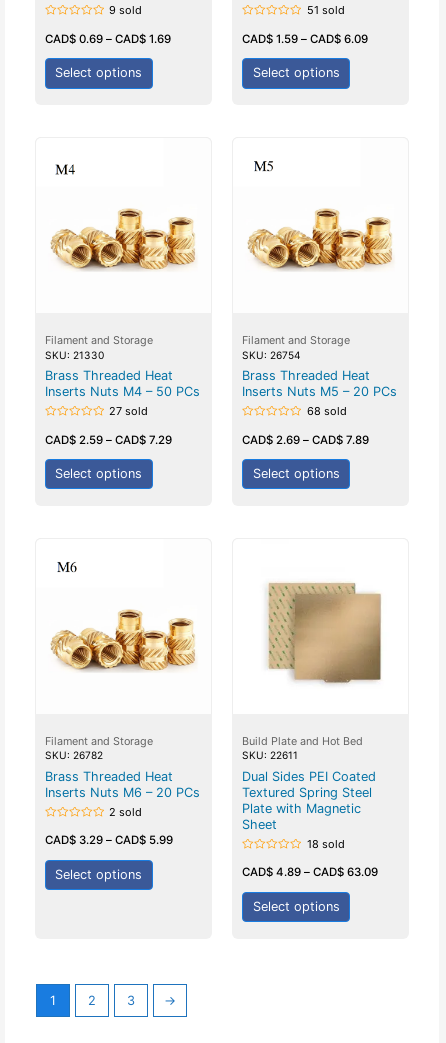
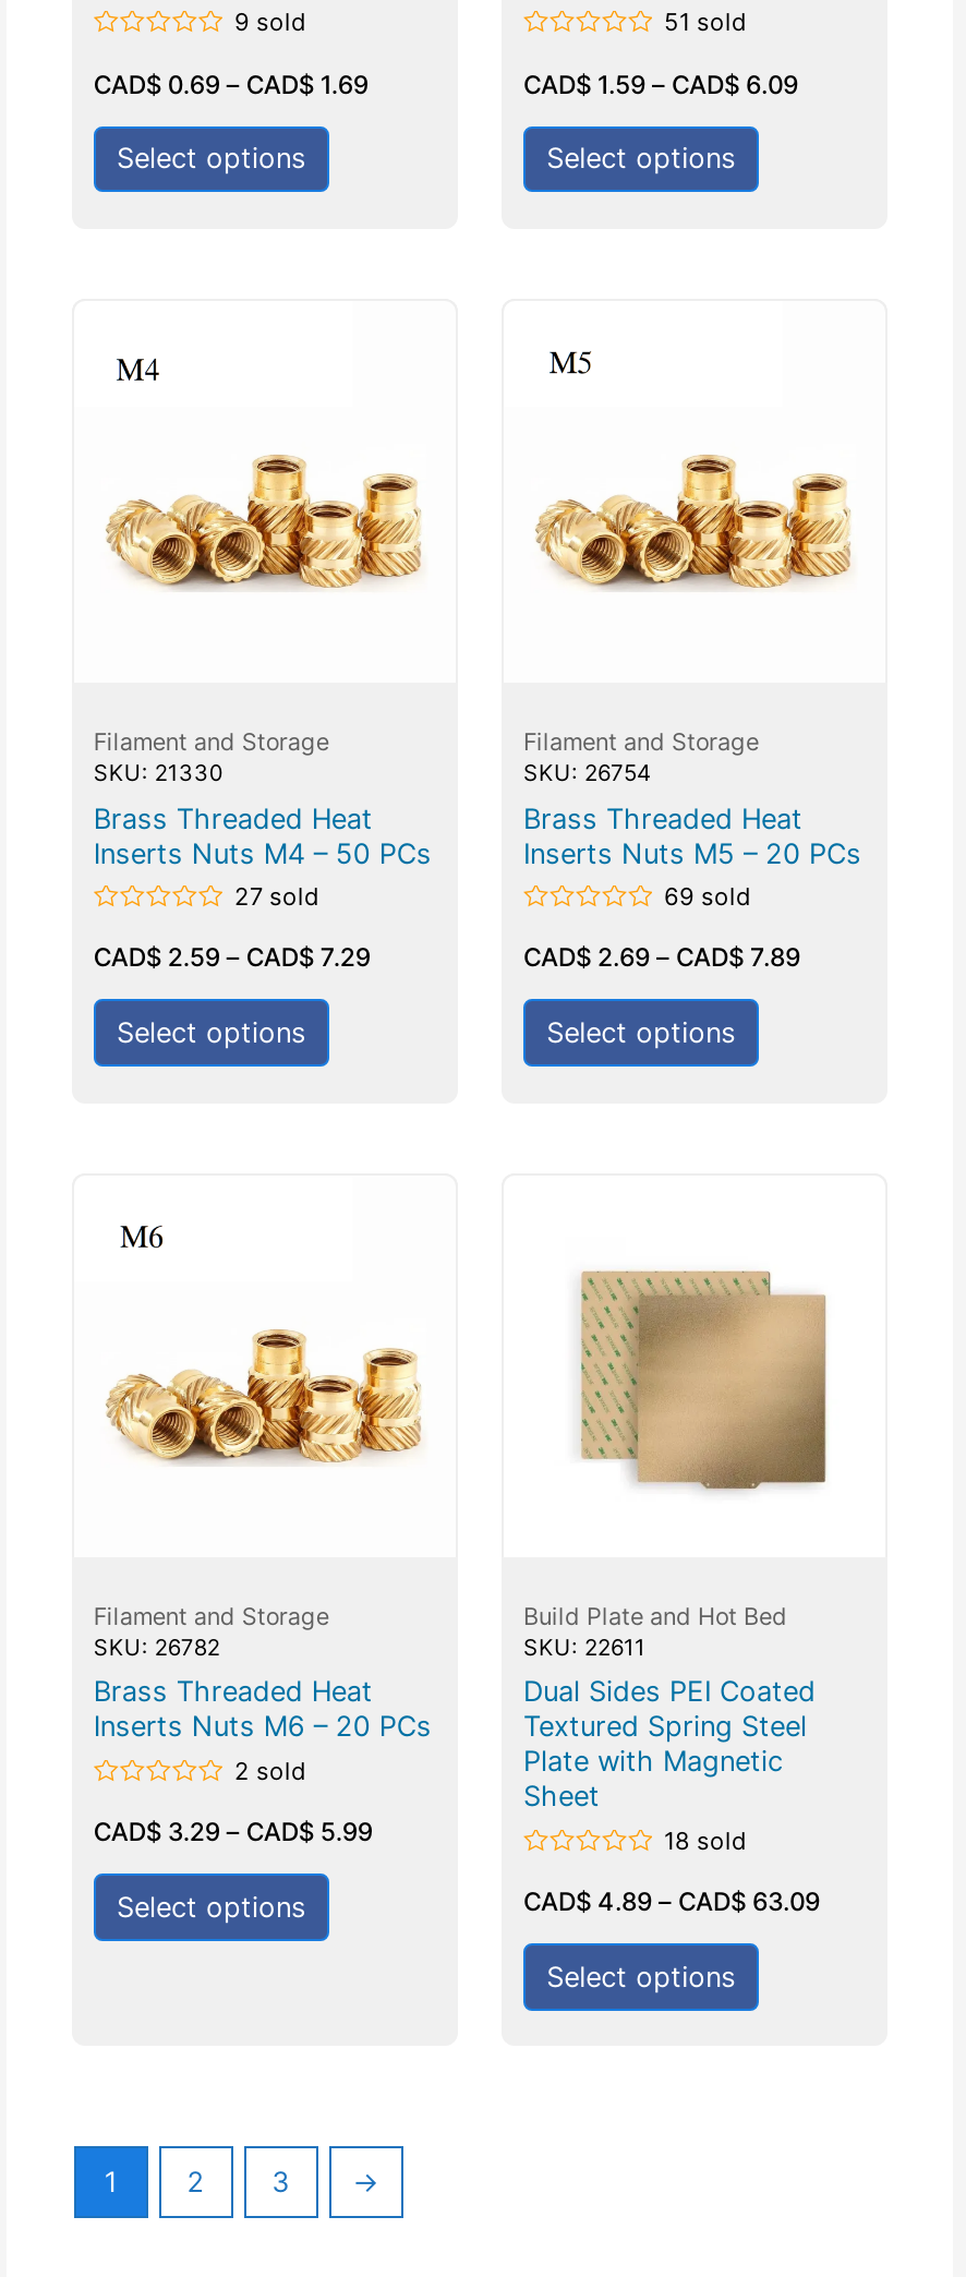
[306,404,346,418] 68 sold -> [664,882,751,912] 69 sold

